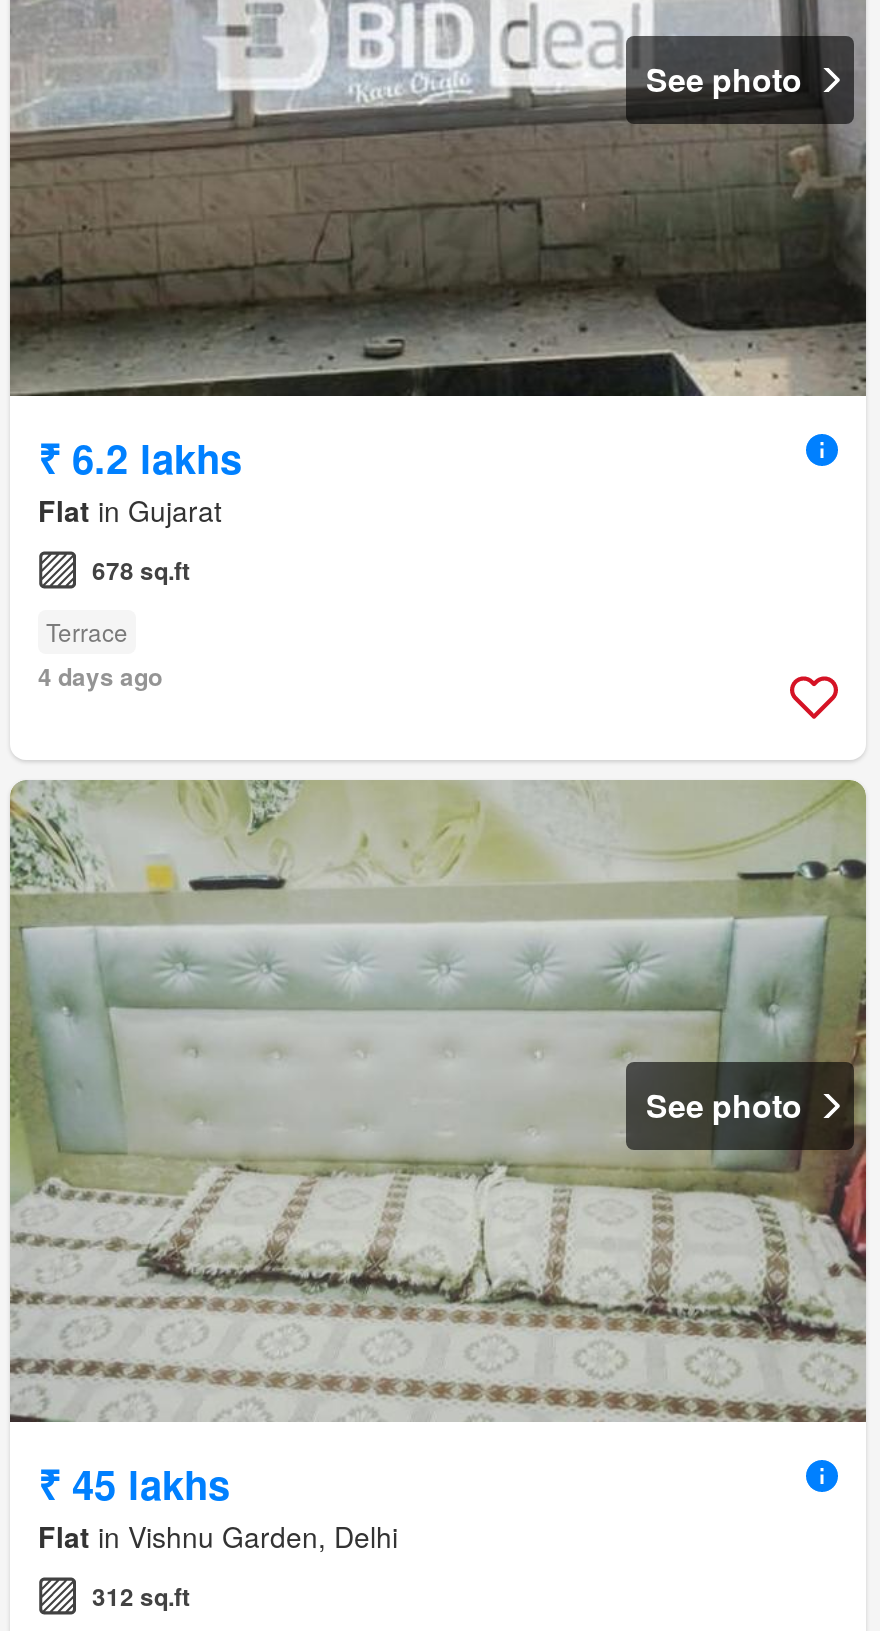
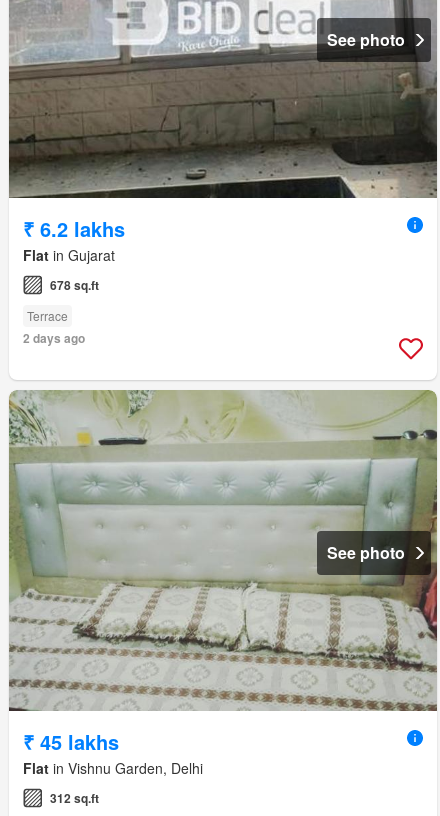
[38,659,162,695] 4 days ago -> [23,329,85,347] 2 days ago

